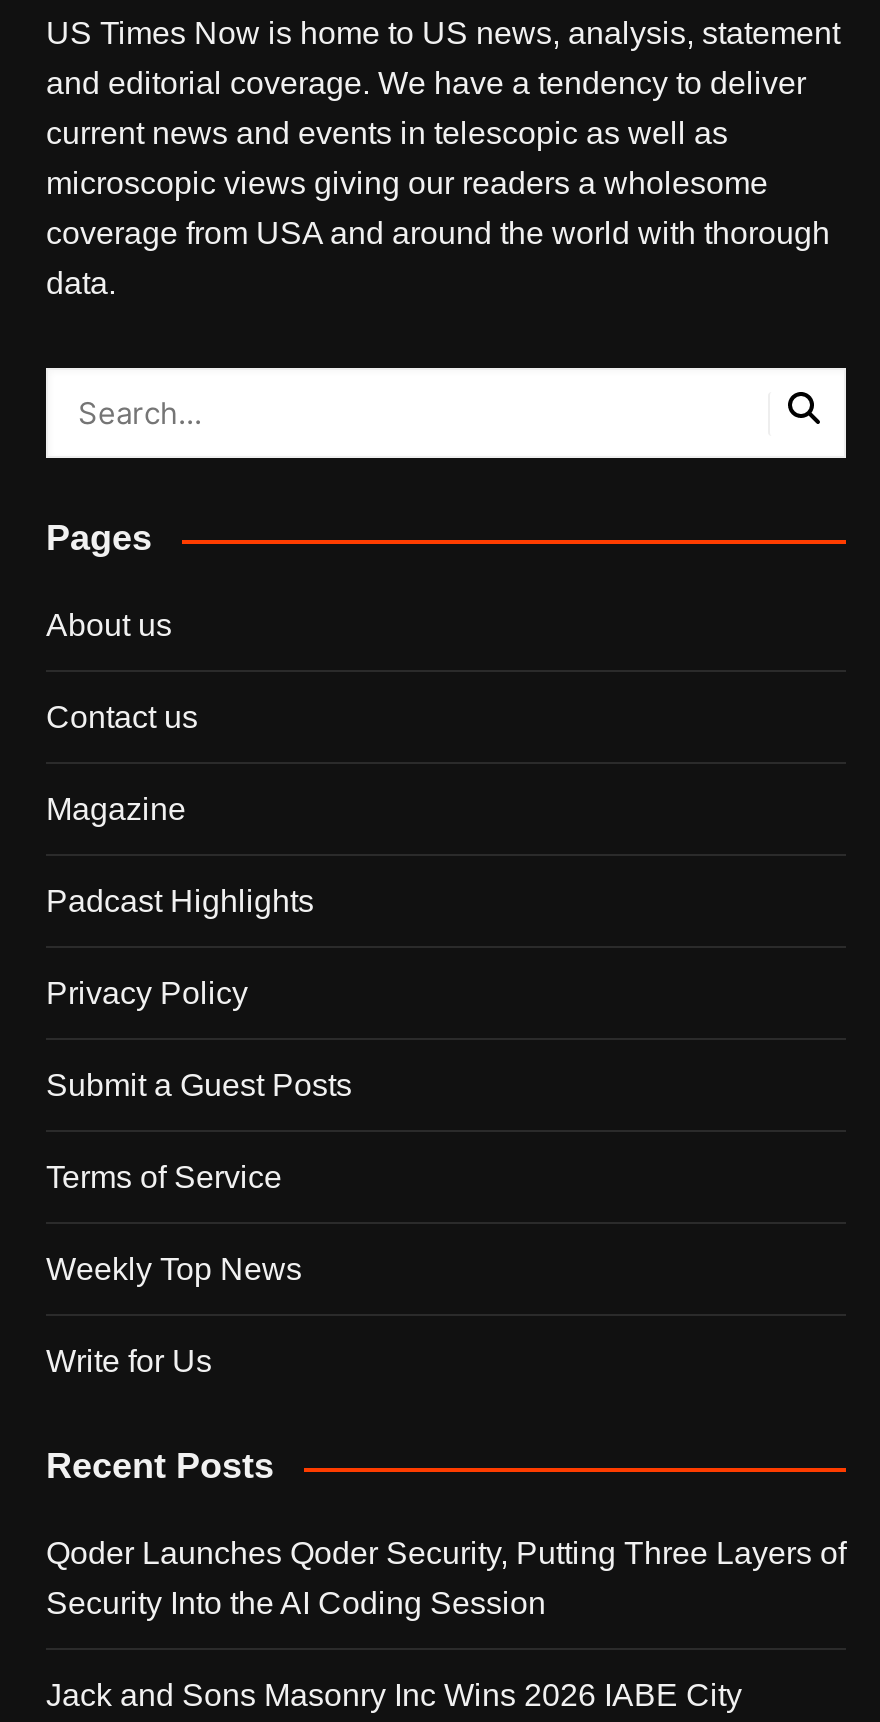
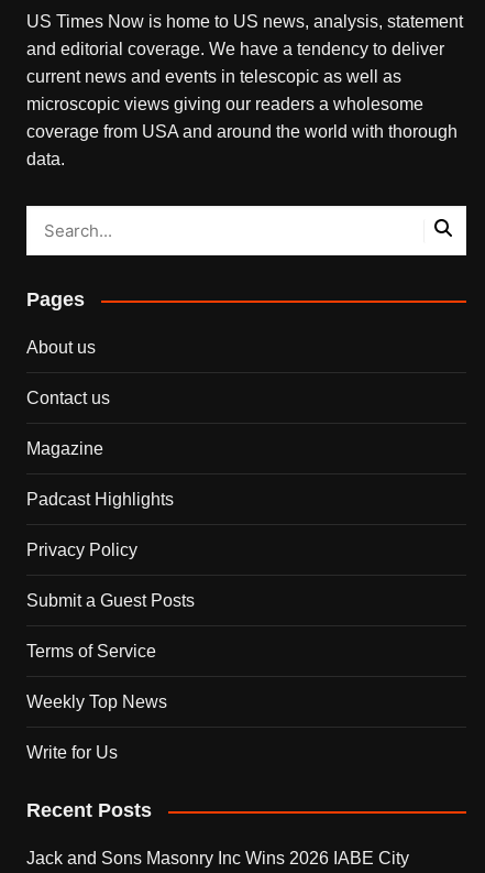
[46,1536,846,1620] Qoder Launches Qoder Security, Putting Three Layers of | Security Into the AI Coding Session -> none

